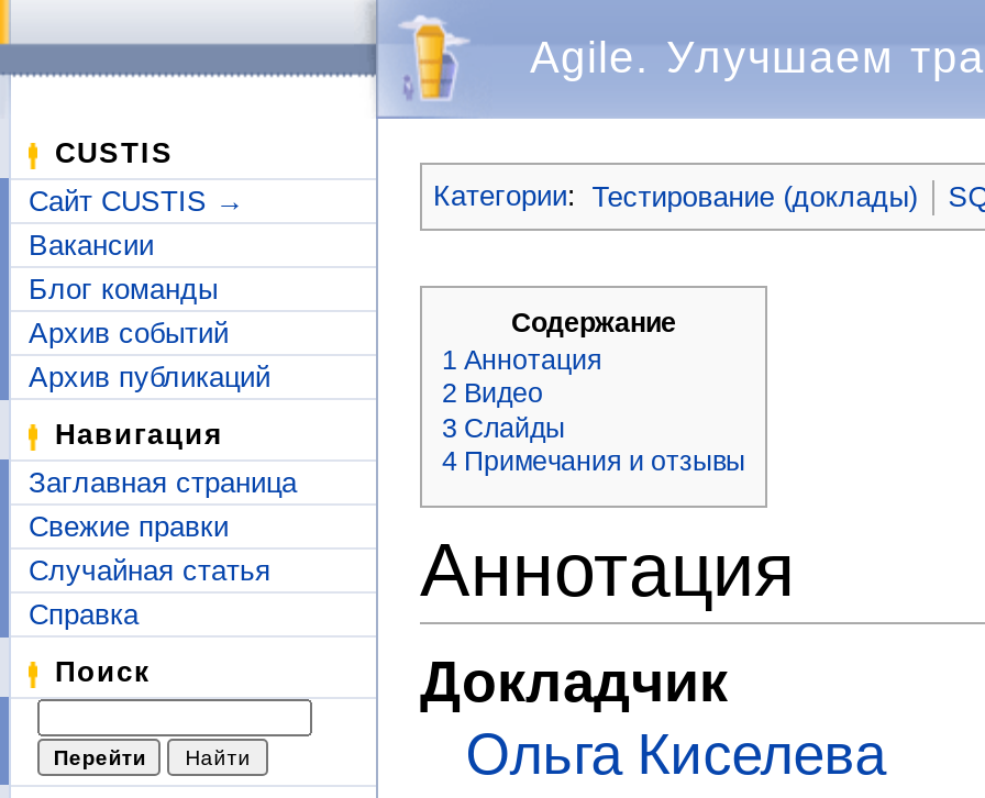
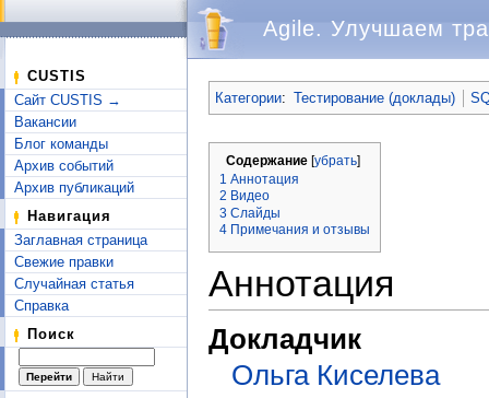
[511,307,676,337] Содержание -> [226,153,363,168] Содержание [убрать]

